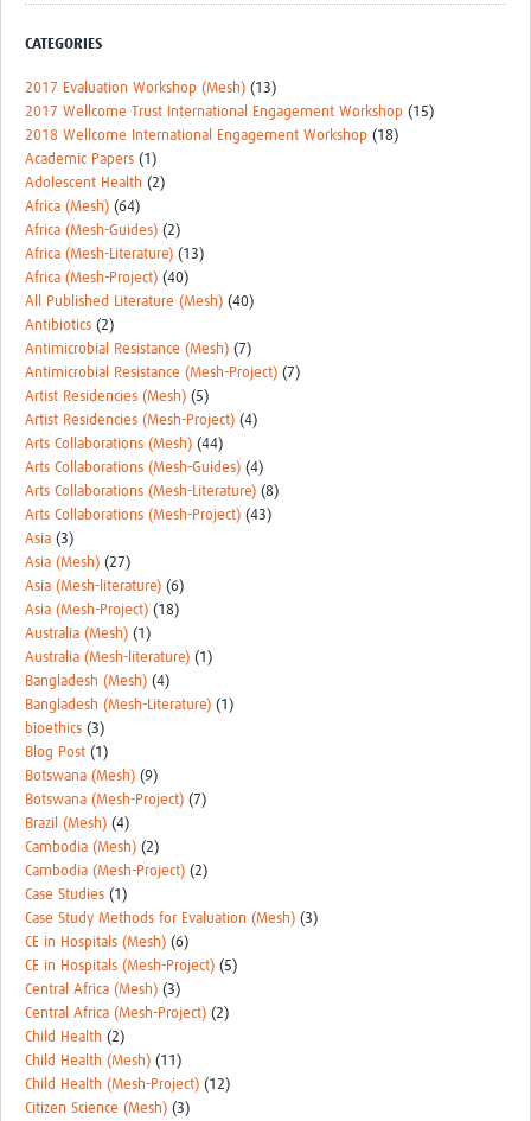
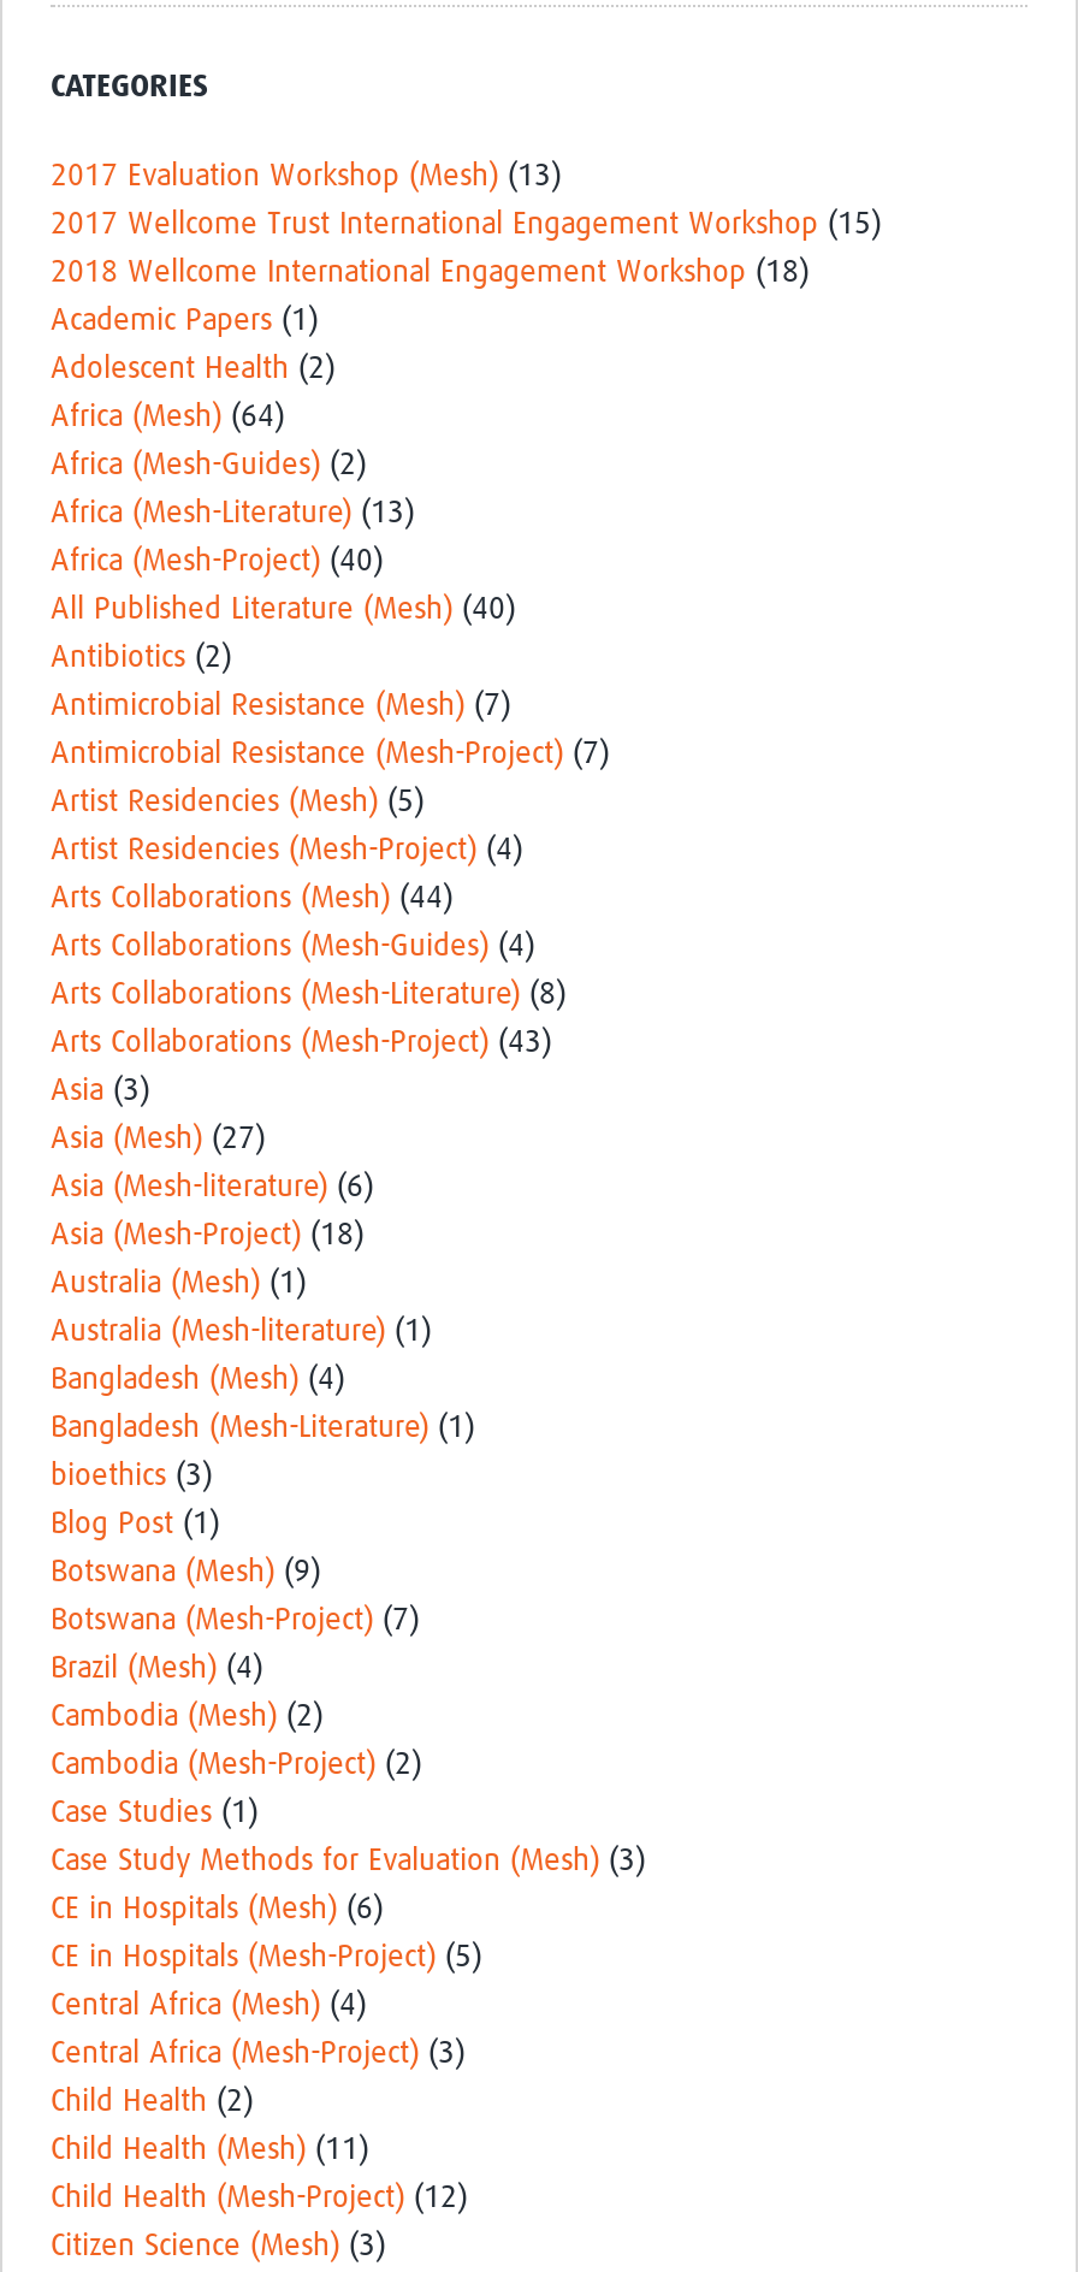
[25,982,180,998] Central Africa (Mesh) (3) -> [51,1990,366,2021] Central Africa (Mesh) (4)
[25,1006,229,1021] Central Africa (Mesh-Project) (2) -> [51,2038,464,2070] Central Africa (Mesh-Project) (3)

